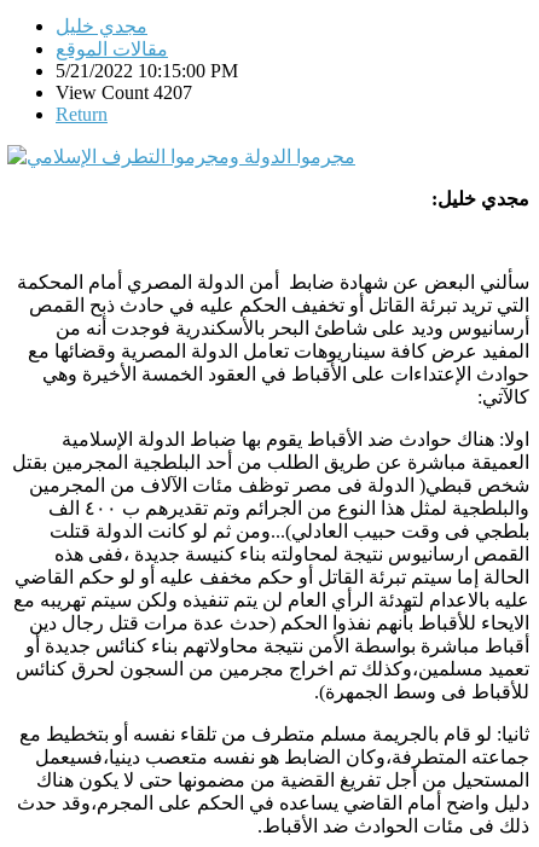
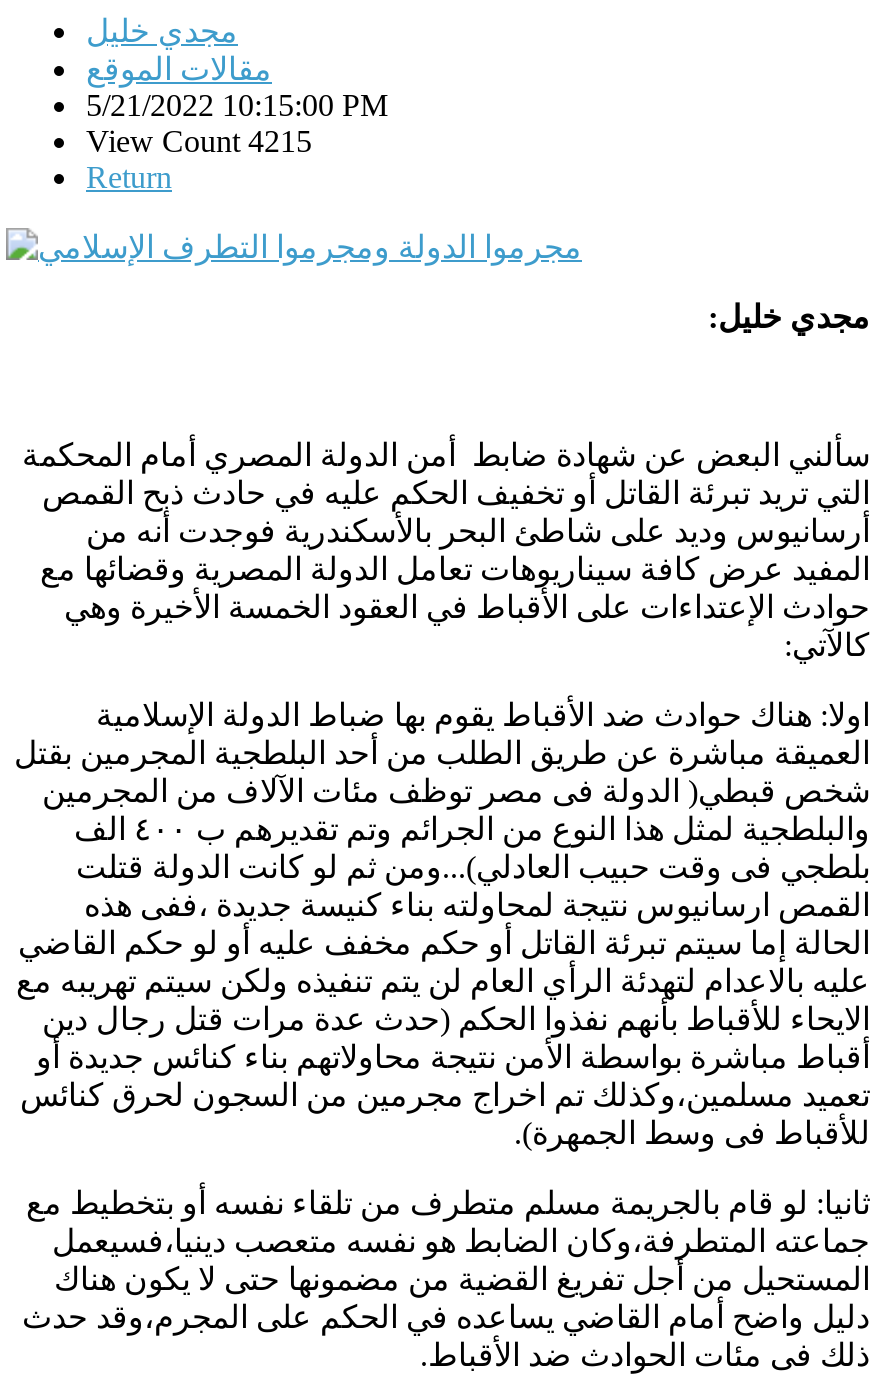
[56,82,192,102] View Count 4207 -> [86,124,312,158] View Count 4215

